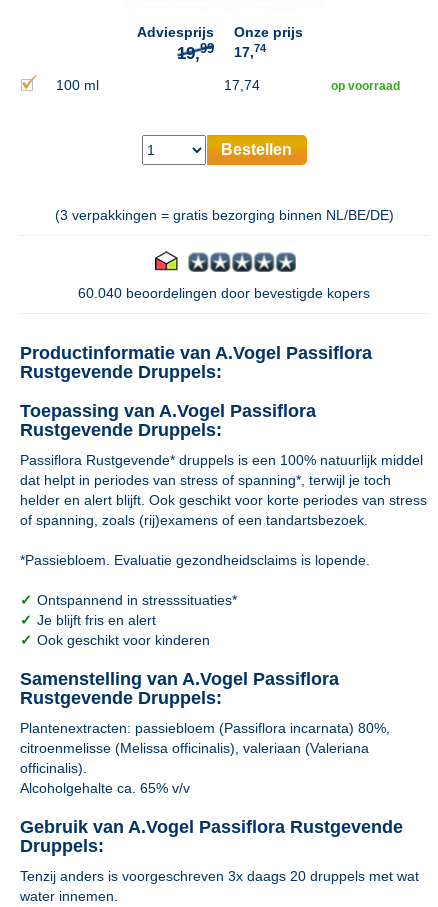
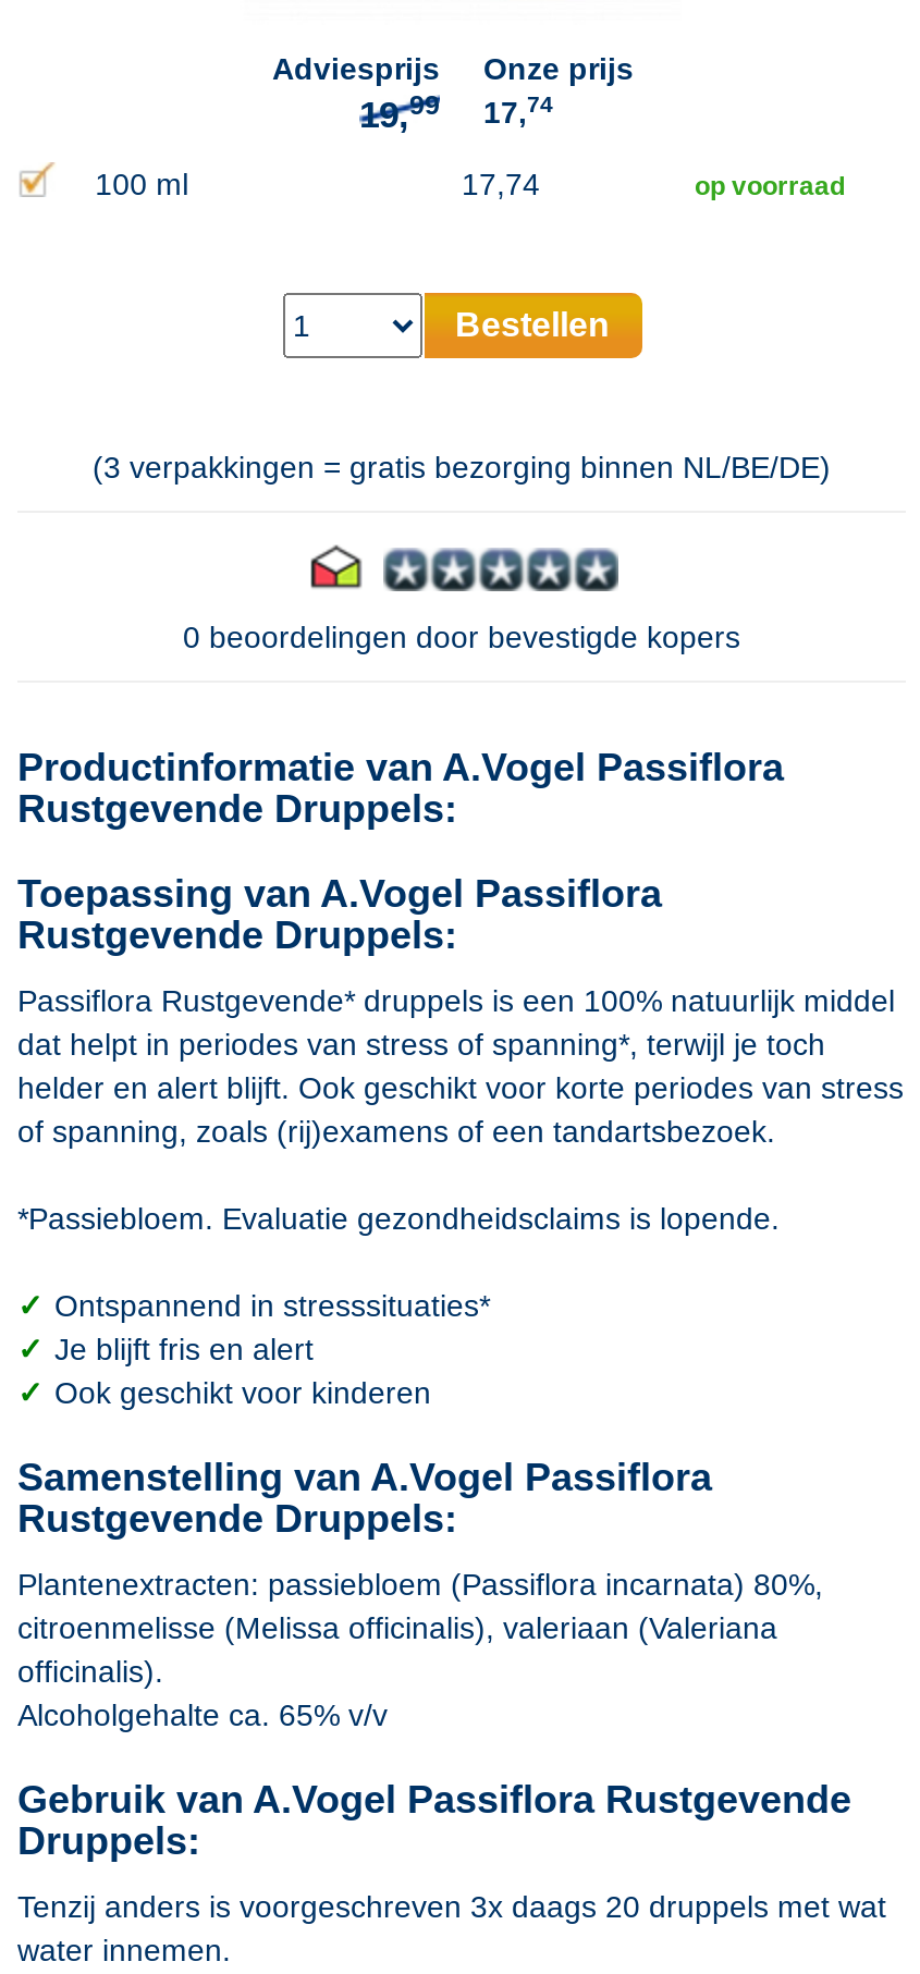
[78,285,370,301] 60.040 beoordelingen door bevestigde kopers -> [183,620,740,654] 0 beoordelingen door bevestigde kopers

